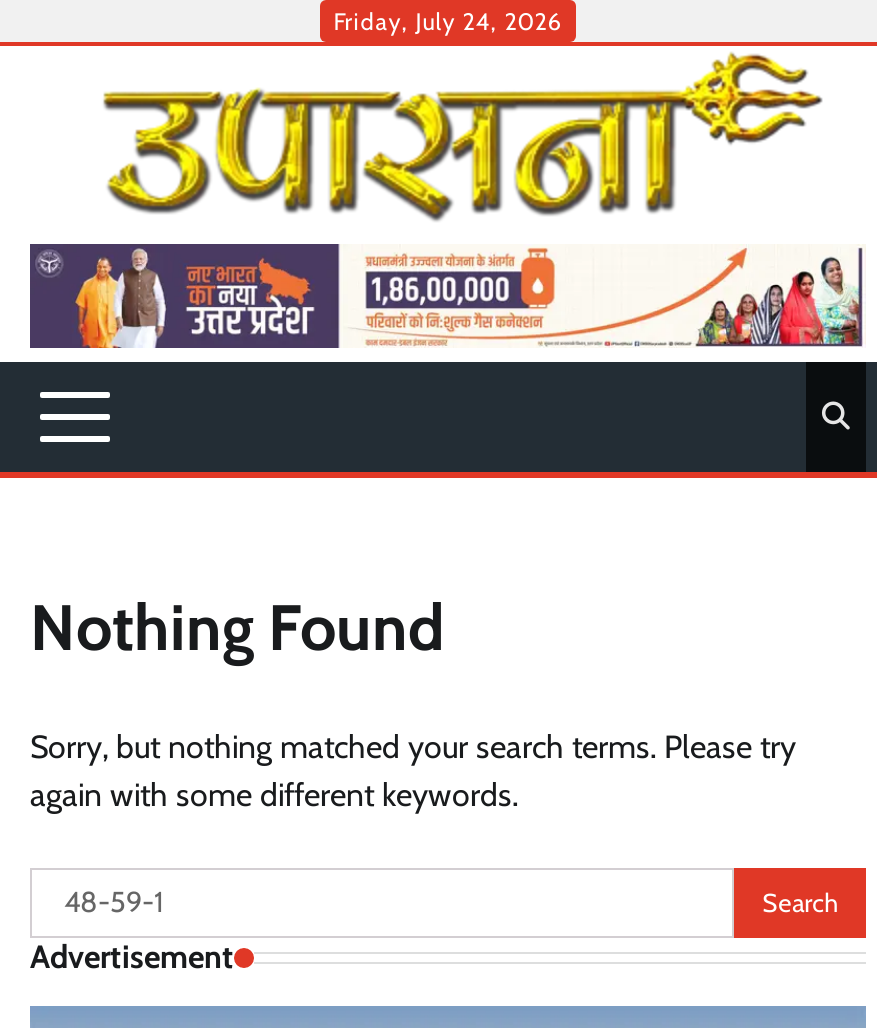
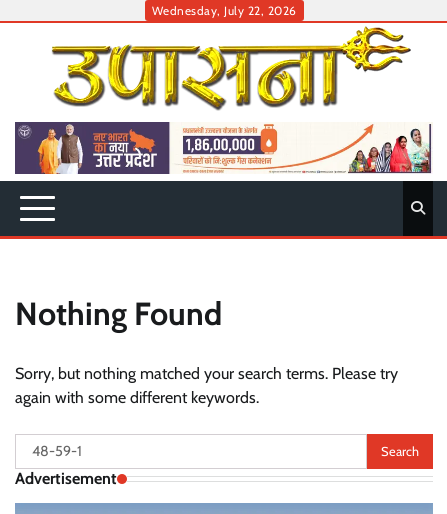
[334,6,562,36] Friday, July 24, 2026 -> [151,3,296,18] Wednesday, July 22, 2026

